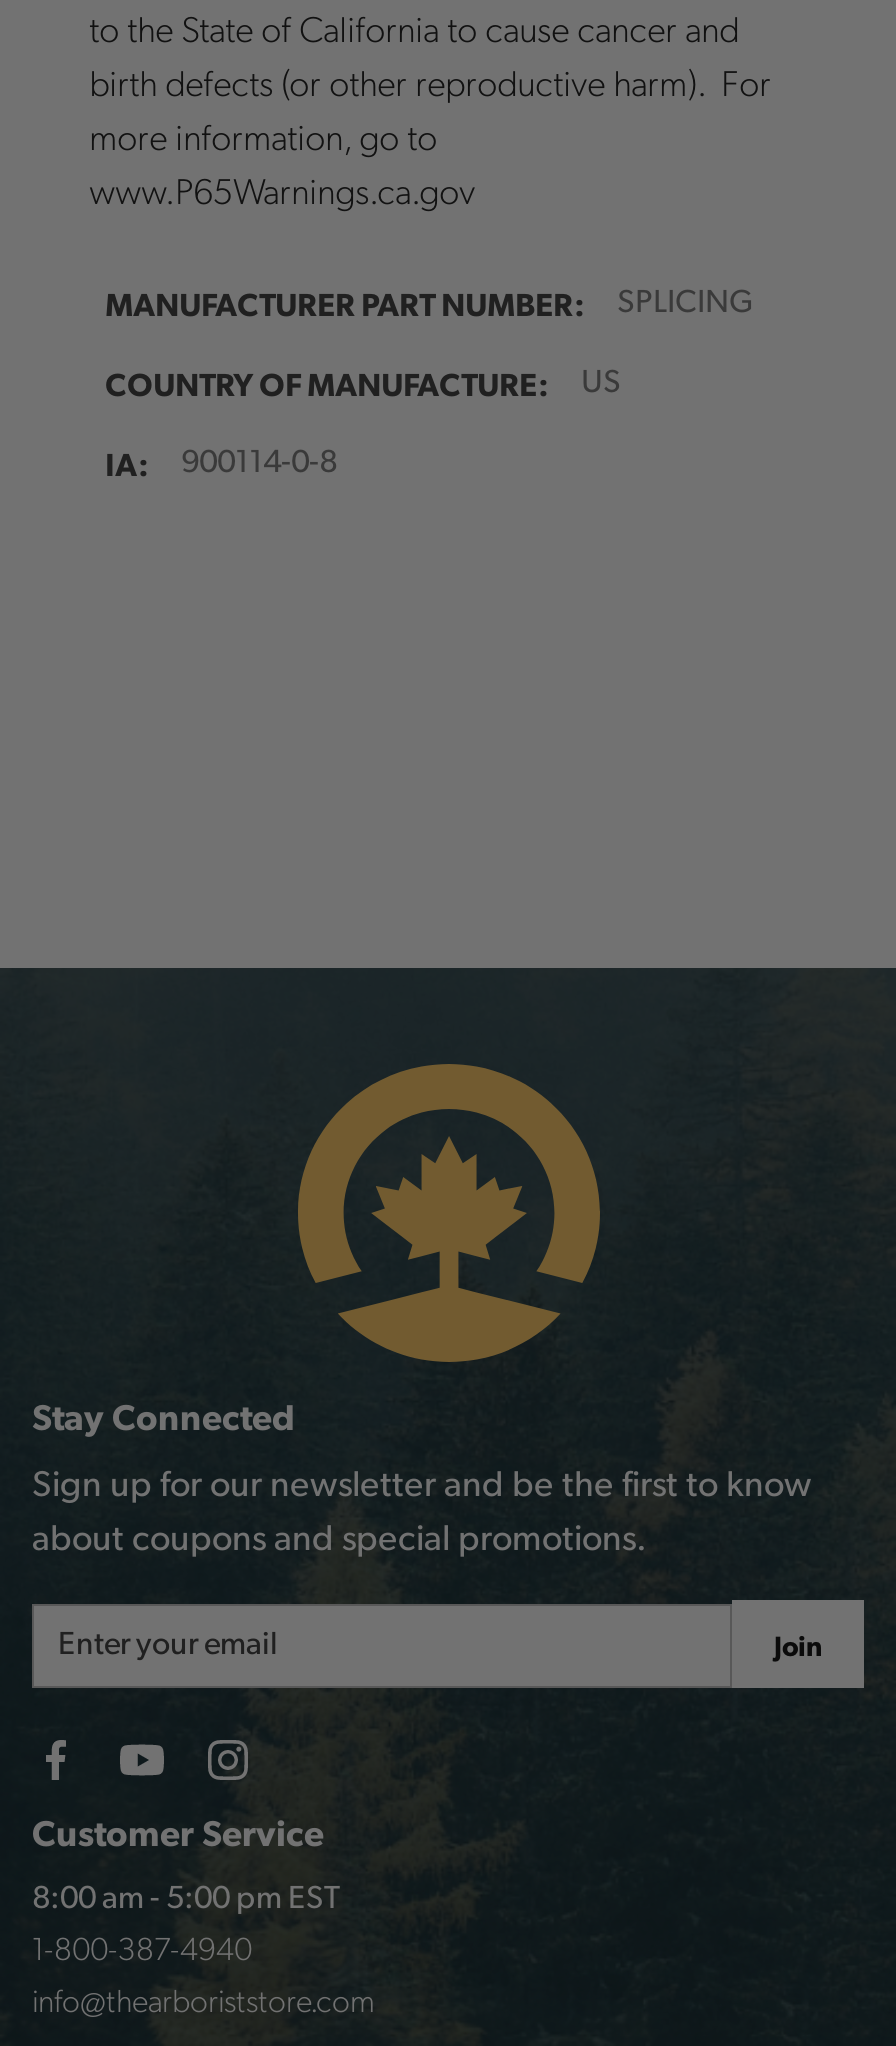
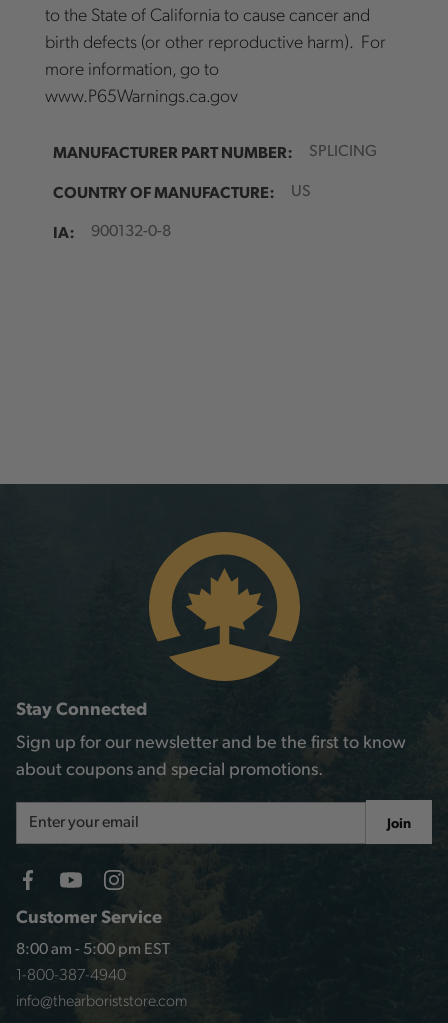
[105,442,337,484] IA: 900114-0-8 -> [53,221,171,242] IA: 900132-0-8

